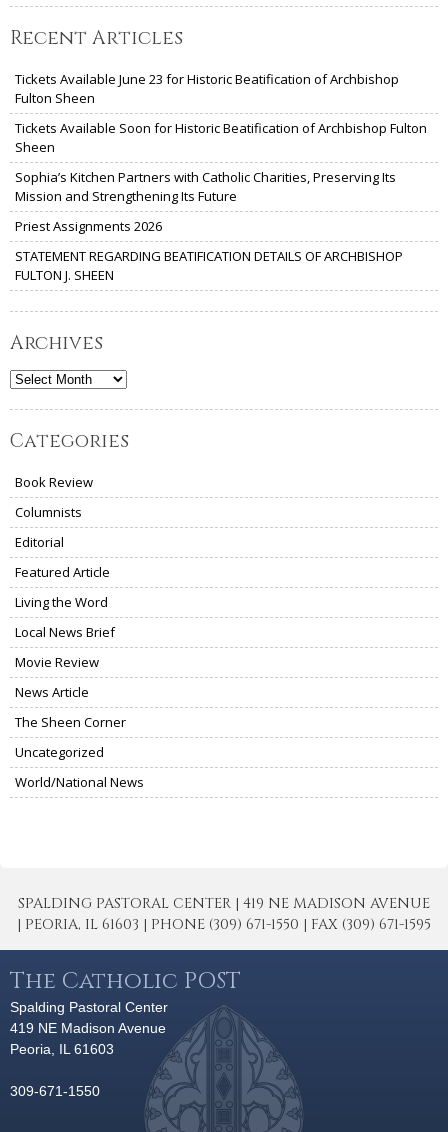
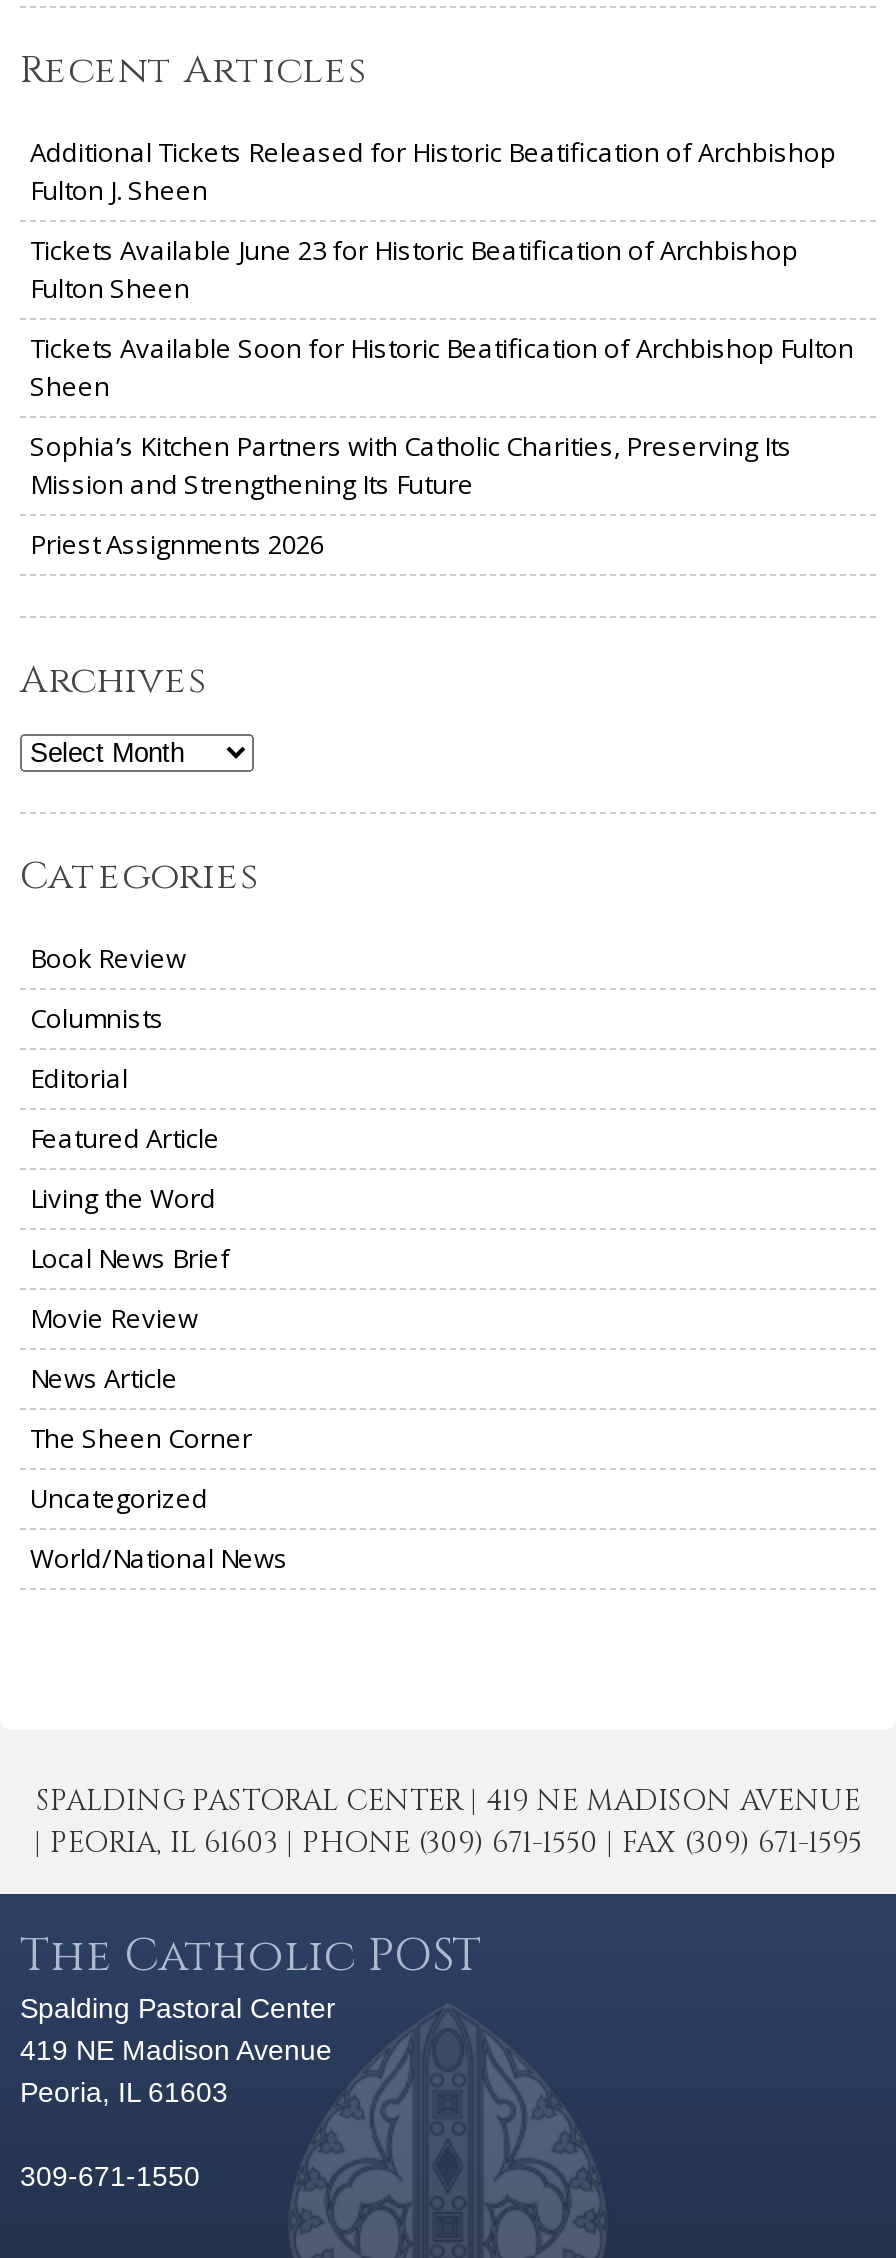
none -> [30,133,836,207] Additional Tickets Released for Historic Beatification of Archbishop | Fulton J. Sheen
moved [15,70,427,235] -> [30,231,854,561]: Tickets Available June 23 for Historic Beatification of Archbishop | Fulton Sheen | Tickets Available Soon for Historic Beatification of Archbishop Fulton | Sheen | Sophia’s Kitchen Partners with Catholic Charities, Preserving Its | Mission and Strengthening Its Future | Priest Assignments 2026
[15,247,403,284] STATEMENT REGARDING BEATIFICATION DETAILS OF ARCHBISHOP | FULTON J. SHEEN -> none

